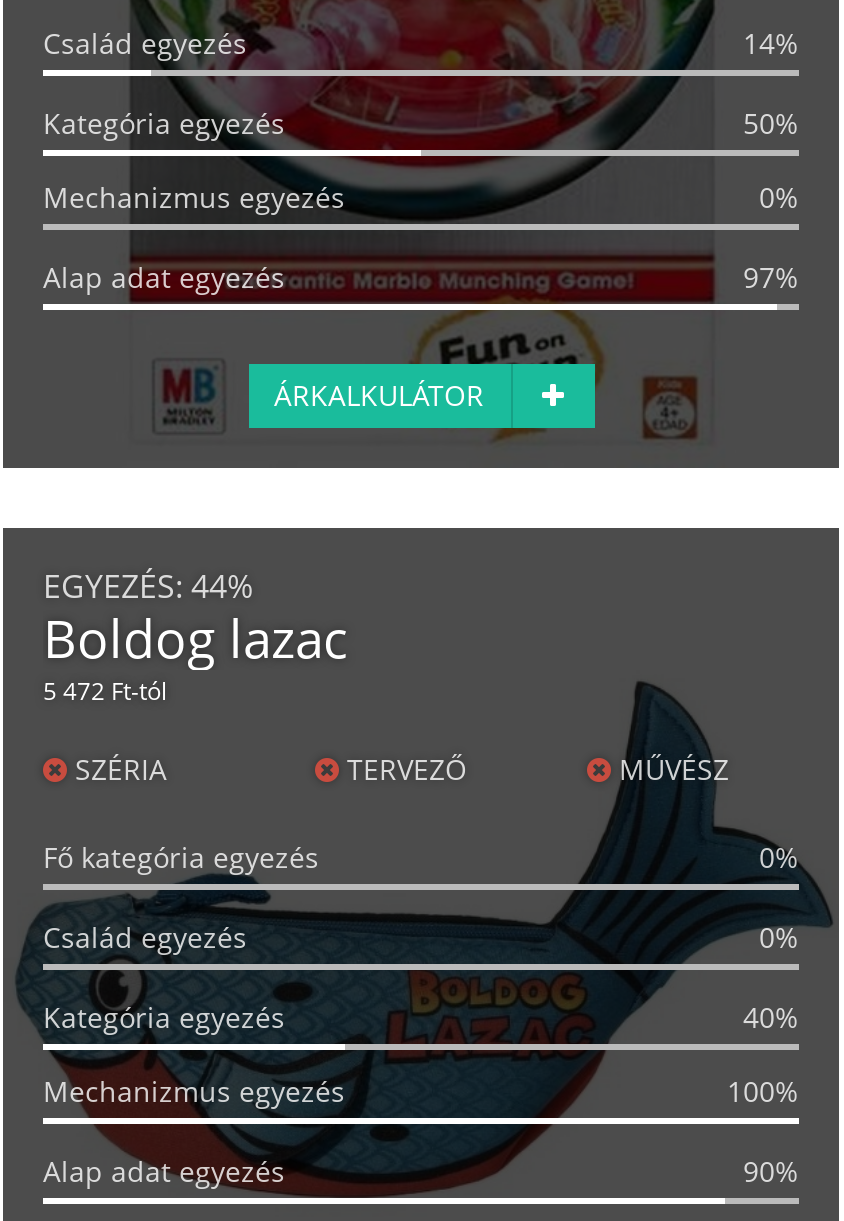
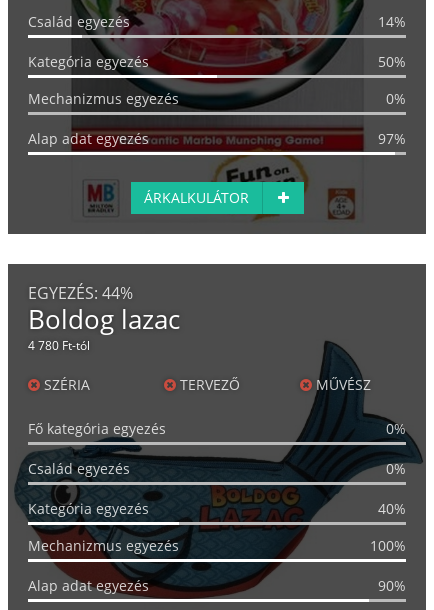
[43,675,167,707] 5 472 Ft-tól -> [28,337,90,353] 4 780 Ft-tól

